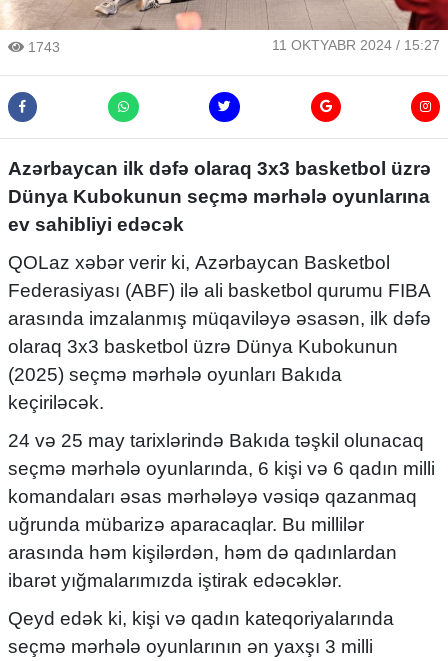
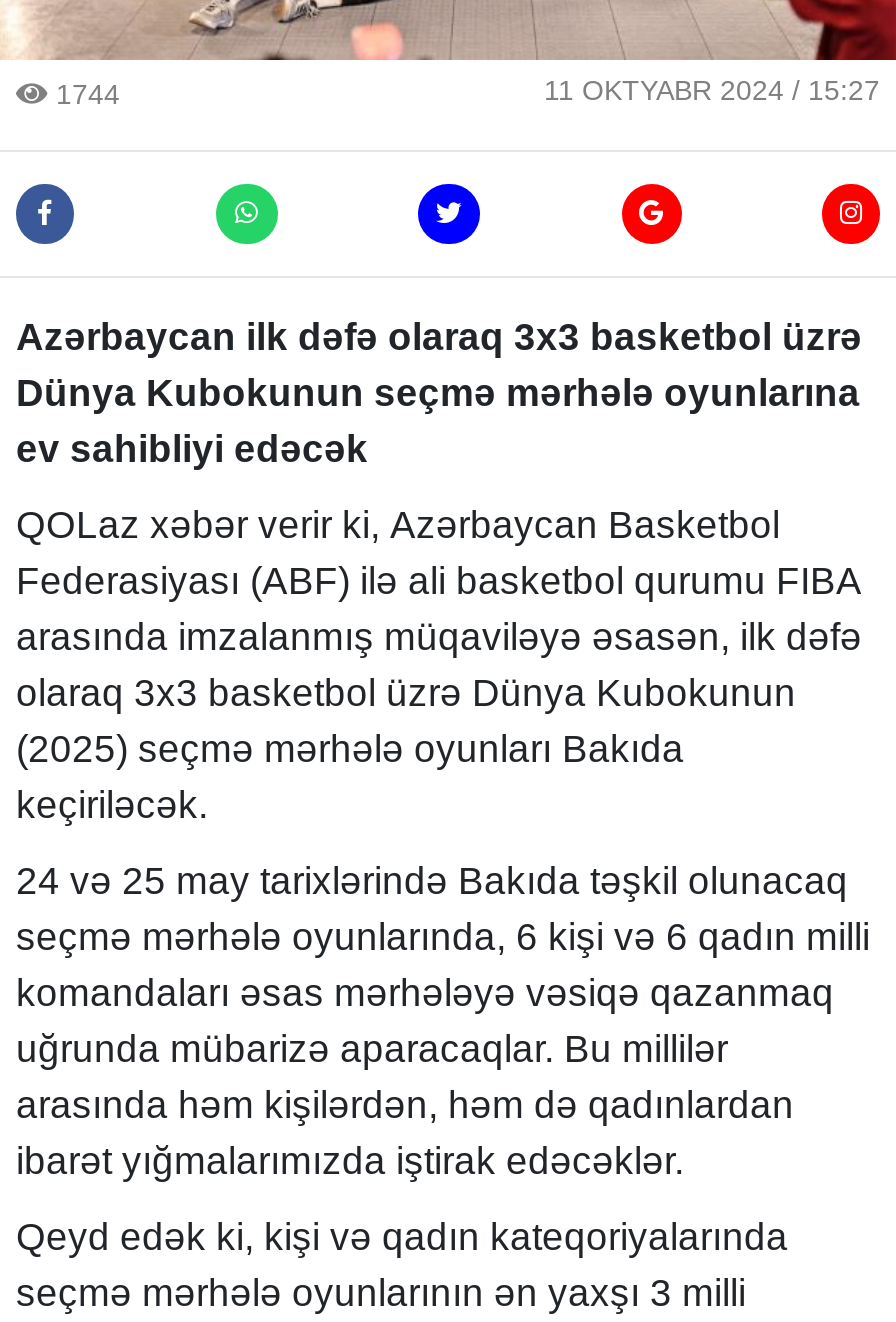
[24,39,60,55] 1743 -> [48,79,120,111] 1744

